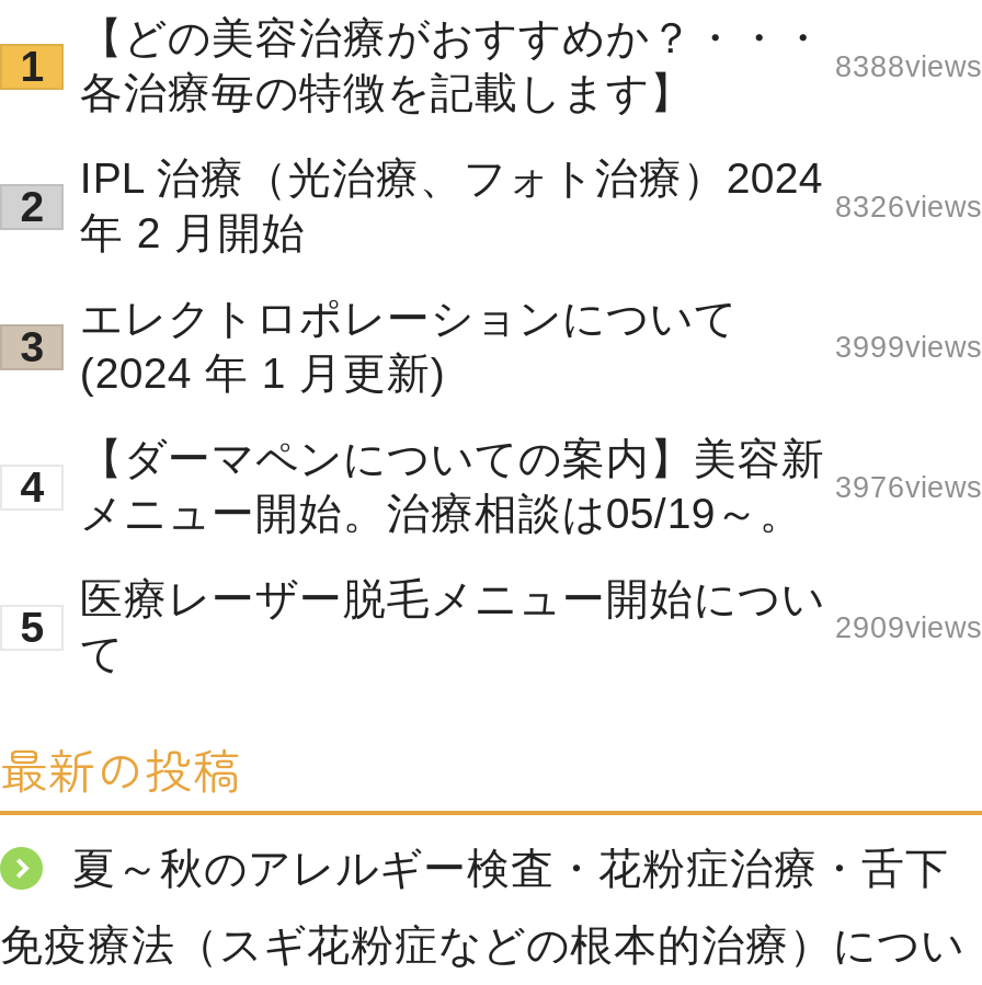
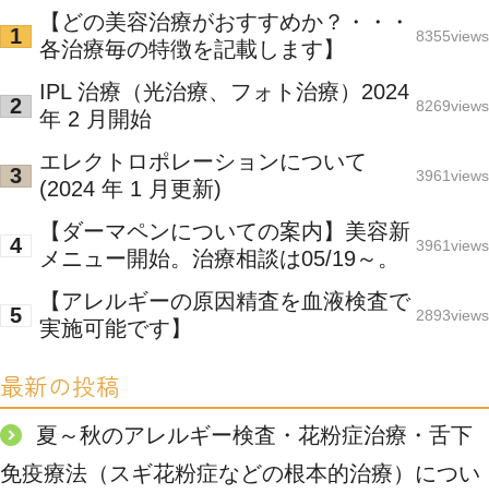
[835,50,982,83] 8388views -> [416,28,489,45] 8355views
[835,190,982,223] 8326views -> [416,98,489,114] 8269views
[835,331,982,364] 3999views -> [416,168,489,184] 3961views
[835,471,982,504] 3976views -> [416,238,489,254] 3961views
[80,575,825,678] 医療レーザー脱毛メニュー開始につい | て -> [40,289,411,341] 【アレルギーの原因精査を血液検査で | 実施可能です】
[835,611,982,644] 2909views -> [416,307,489,324] 2893views

